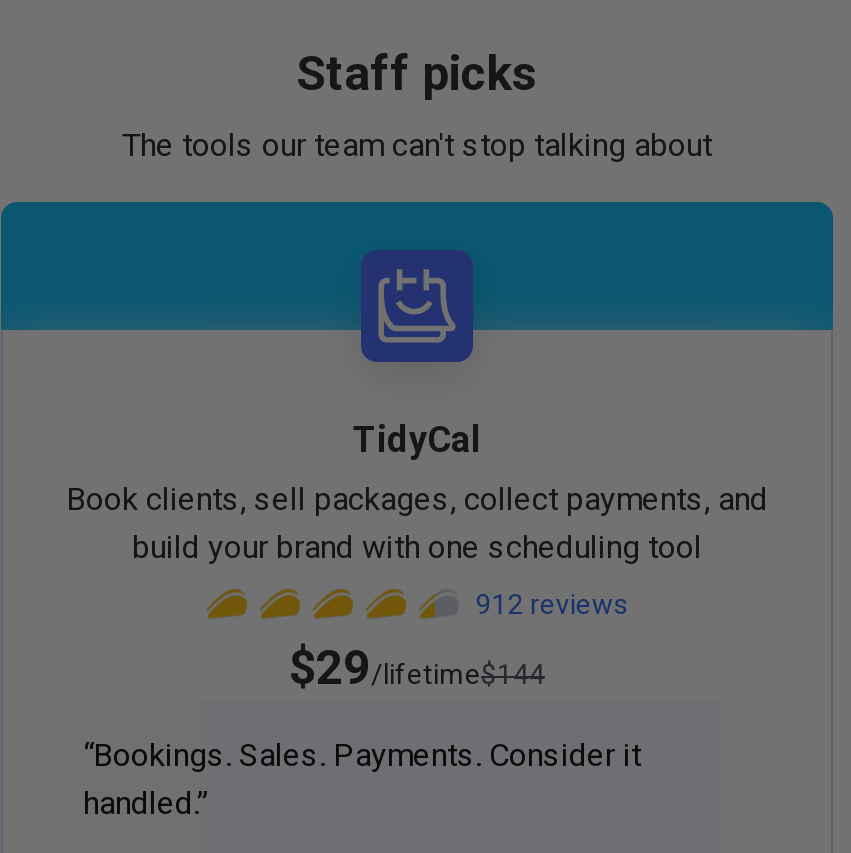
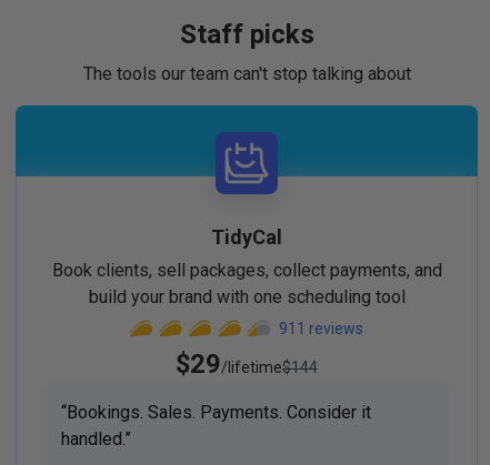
[476,588,628,620] 912 reviews -> [279,320,364,337] 911 reviews

